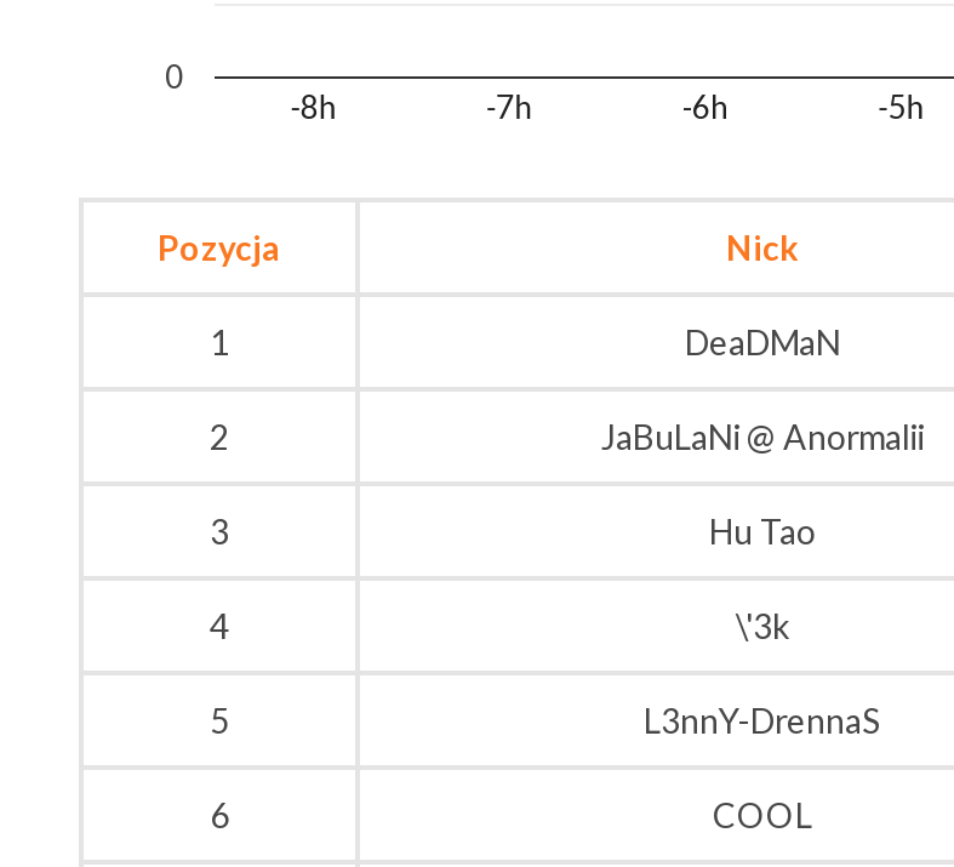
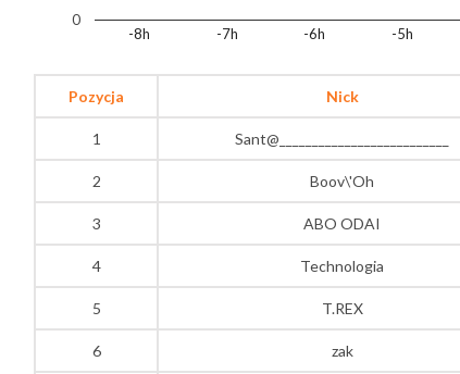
[685,321,840,362] DeaDMaN -> [235,129,449,148] Sant@__________________________
[601,415,924,457] JaBuLaNi @ Anormalii -> [310,172,374,190] Boov\'Oh
[709,510,816,551] Hu Tao -> [303,214,381,232] ABO ODAI
[736,605,789,646] \'3k -> [300,256,384,275] Technologia
[644,699,881,740] L3nnY-DrennaS -> [321,299,363,317] T.REX
[713,794,812,835] COOL -> [331,341,353,360] zak

